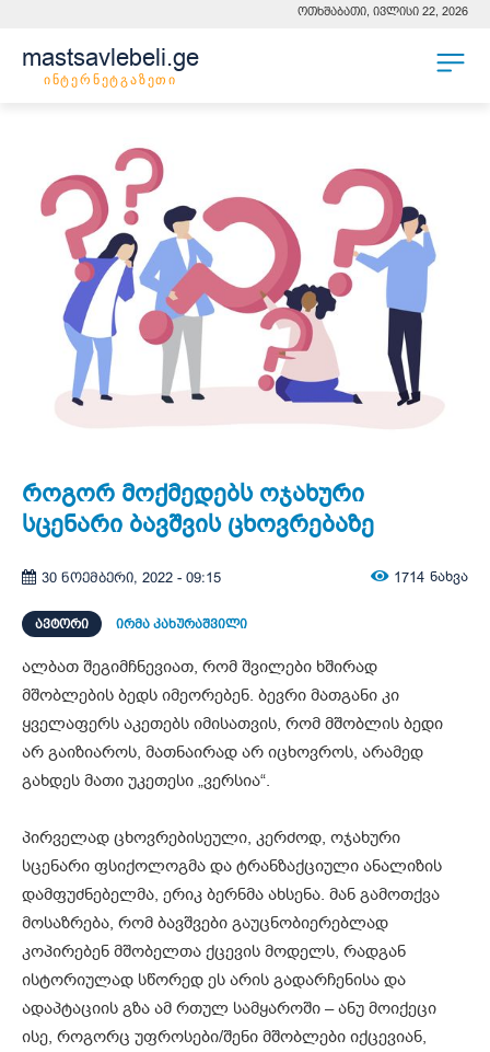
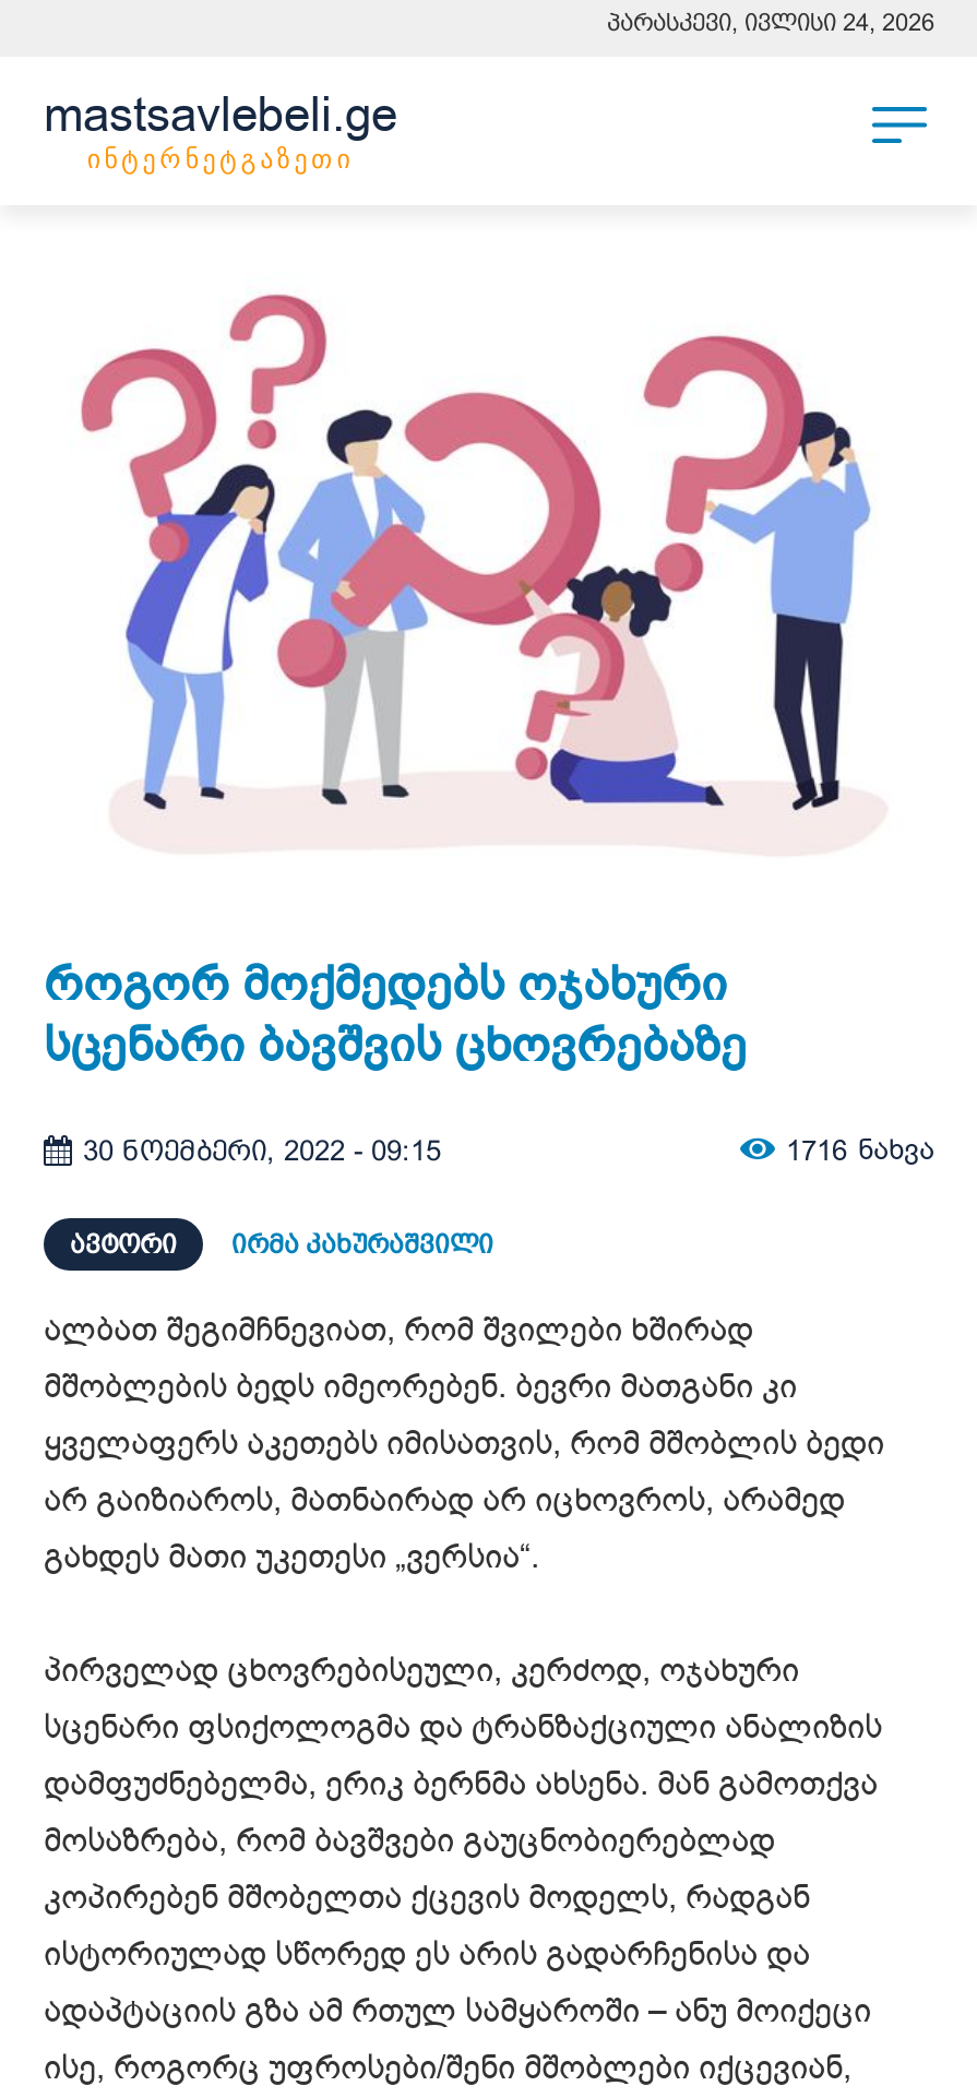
[297,4,468,18] ოთხშაბათი, ივლისი 22, 2026 -> [607,9,934,35] პარასკევი, ივლისი 24, 2026
[394,567,468,586] 1714 ნახვა -> [786,1131,934,1168] 1716 ნახვა

